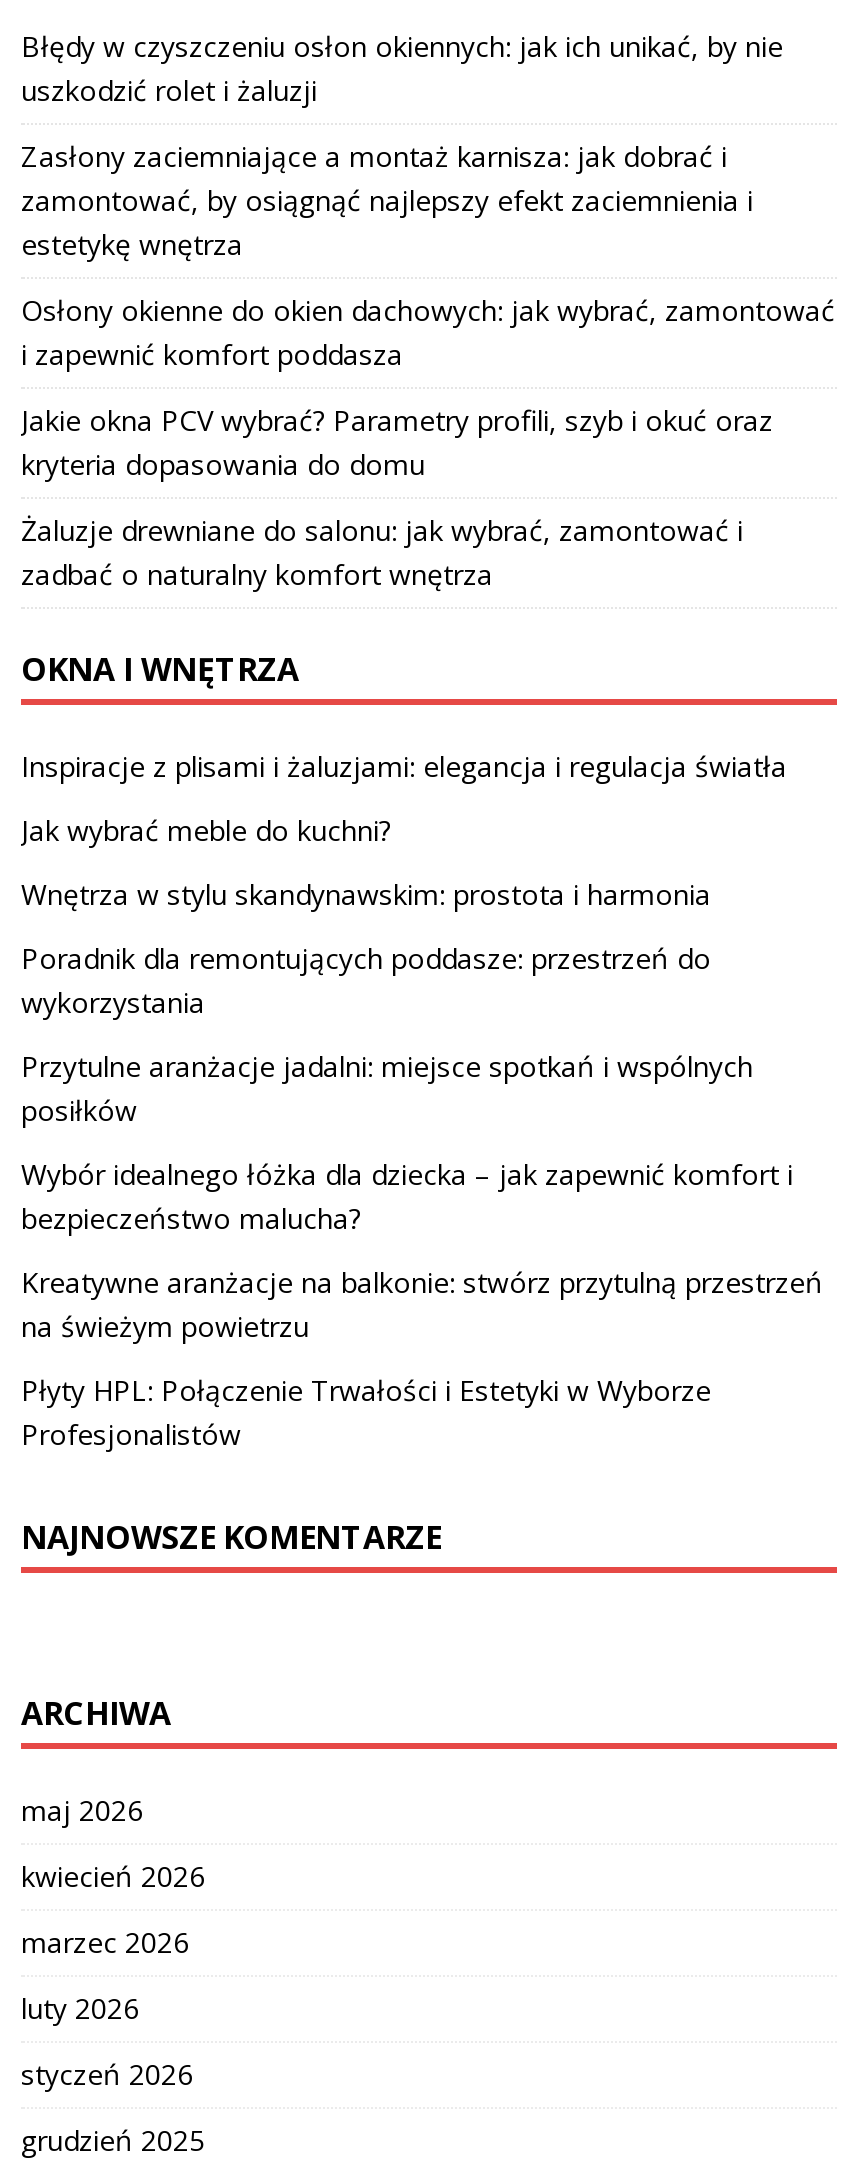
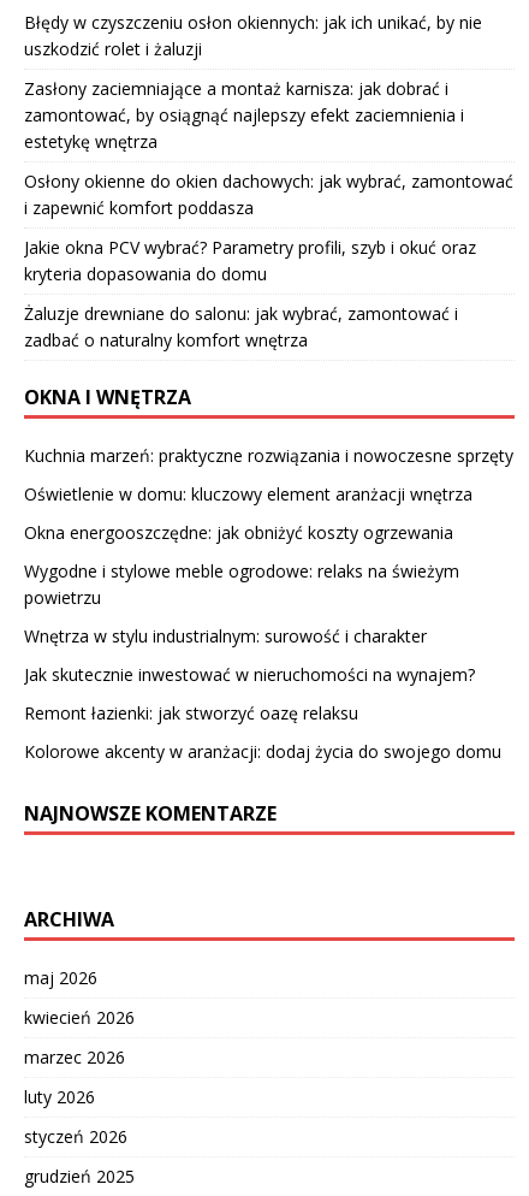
[21,746,787,784] Inspiracje z plisami i żaluzjami: elegancja i regulacja światła -> [24,444,513,466] Kuchnia marzeń: praktyczne rozwiązania i nowoczesne sprzęty
[21,810,391,848] Jak wybrać meble do kuchni? -> [24,482,472,505] Oświetlenie w domu: kluczowy element aranżacji wnętrza
[21,874,711,912] Wnętrza w stylu skandynawskim: prostota i harmonia -> [24,521,453,543] Okna energooszczędne: jak obniżyć koszty ogrzewania
[21,938,711,1020] Poradnik dla remontujących poddasze: przestrzeń do | wykorzystania -> [24,559,459,608] Wygodne i stylowe meble ogrodowe: relaks na świeżym | powietrzu
[21,1046,753,1128] Przytulne aranżacje jadalni: miejsce spotkań i wspólnych | posiłków -> [24,624,427,647] Wnętrza w stylu industrialnym: surowość i charakter
[21,1154,793,1236] Wybór idealnego łóżka dla dziecka – jak zapewnić komfort i | bezpieczeństwo malucha? -> [24,663,475,685] Jak skutecznie inwestować w nieruchomości na wynajem?
[21,1262,823,1344] Kreatywne aranżacje na balkonie: stwórz przytulną przestrzeń | na świeżym powietrzu -> [24,701,358,724] Remont łazienki: jak stworzyć oazę relaksu
[21,1370,711,1452] Płyty HPL: Połączenie Trwałości i Estetyki w Wyborze | Profesjonalistów -> [24,740,501,762] Kolorowe akcenty w aranżacji: dodaj życia do swojego domu

